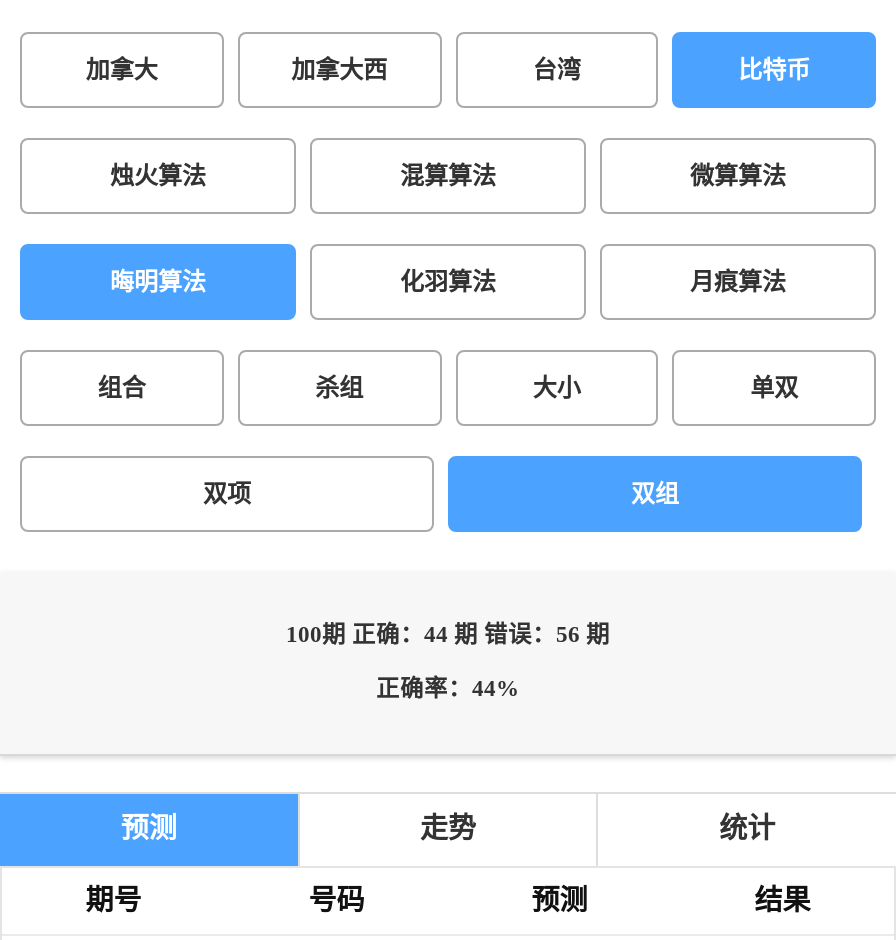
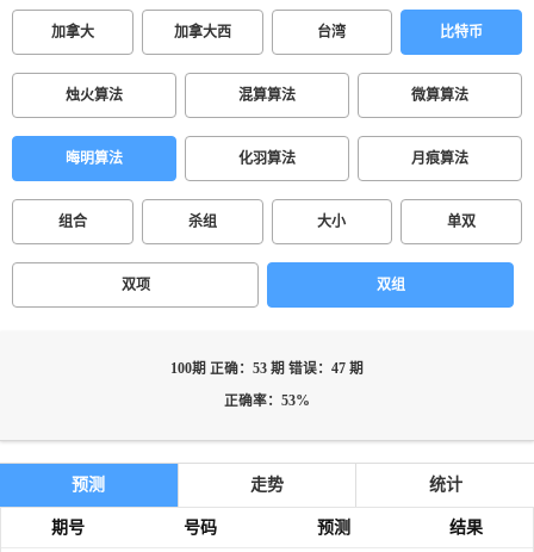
[286,622,610,648] 100期 正确：44 期 错误：56 期 -> [170,361,364,377] 100期 正确：53 期 错误：47 期
[376,676,520,702] 正确率：44% -> [224,393,310,409] 正确率：53%

